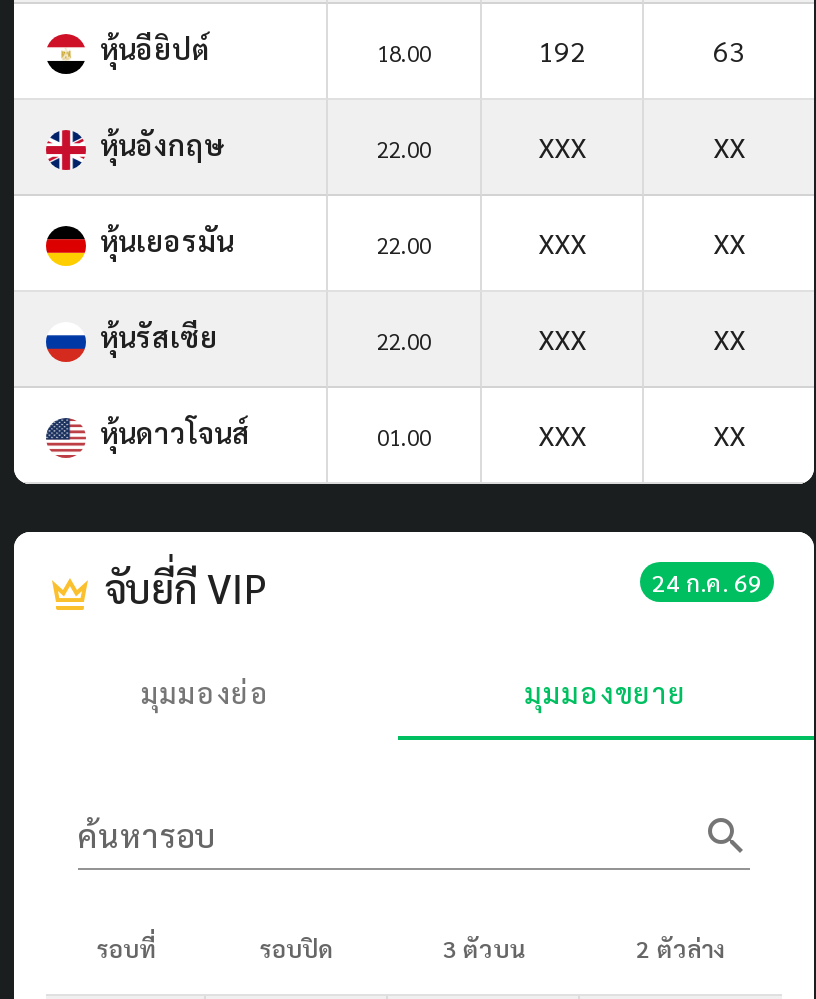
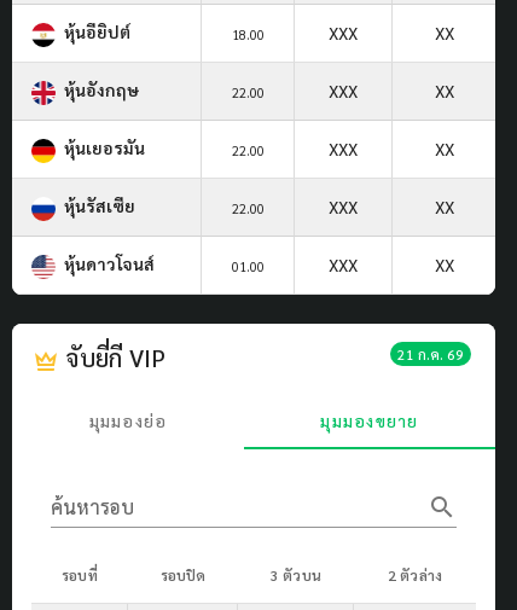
[538,32,745,68] 192 | 63 -> [329,22,454,43] XXX | XX
[652,566,762,598] 24 ก.ค. 69 -> [397,344,464,363] 21 ก.ค. 69

